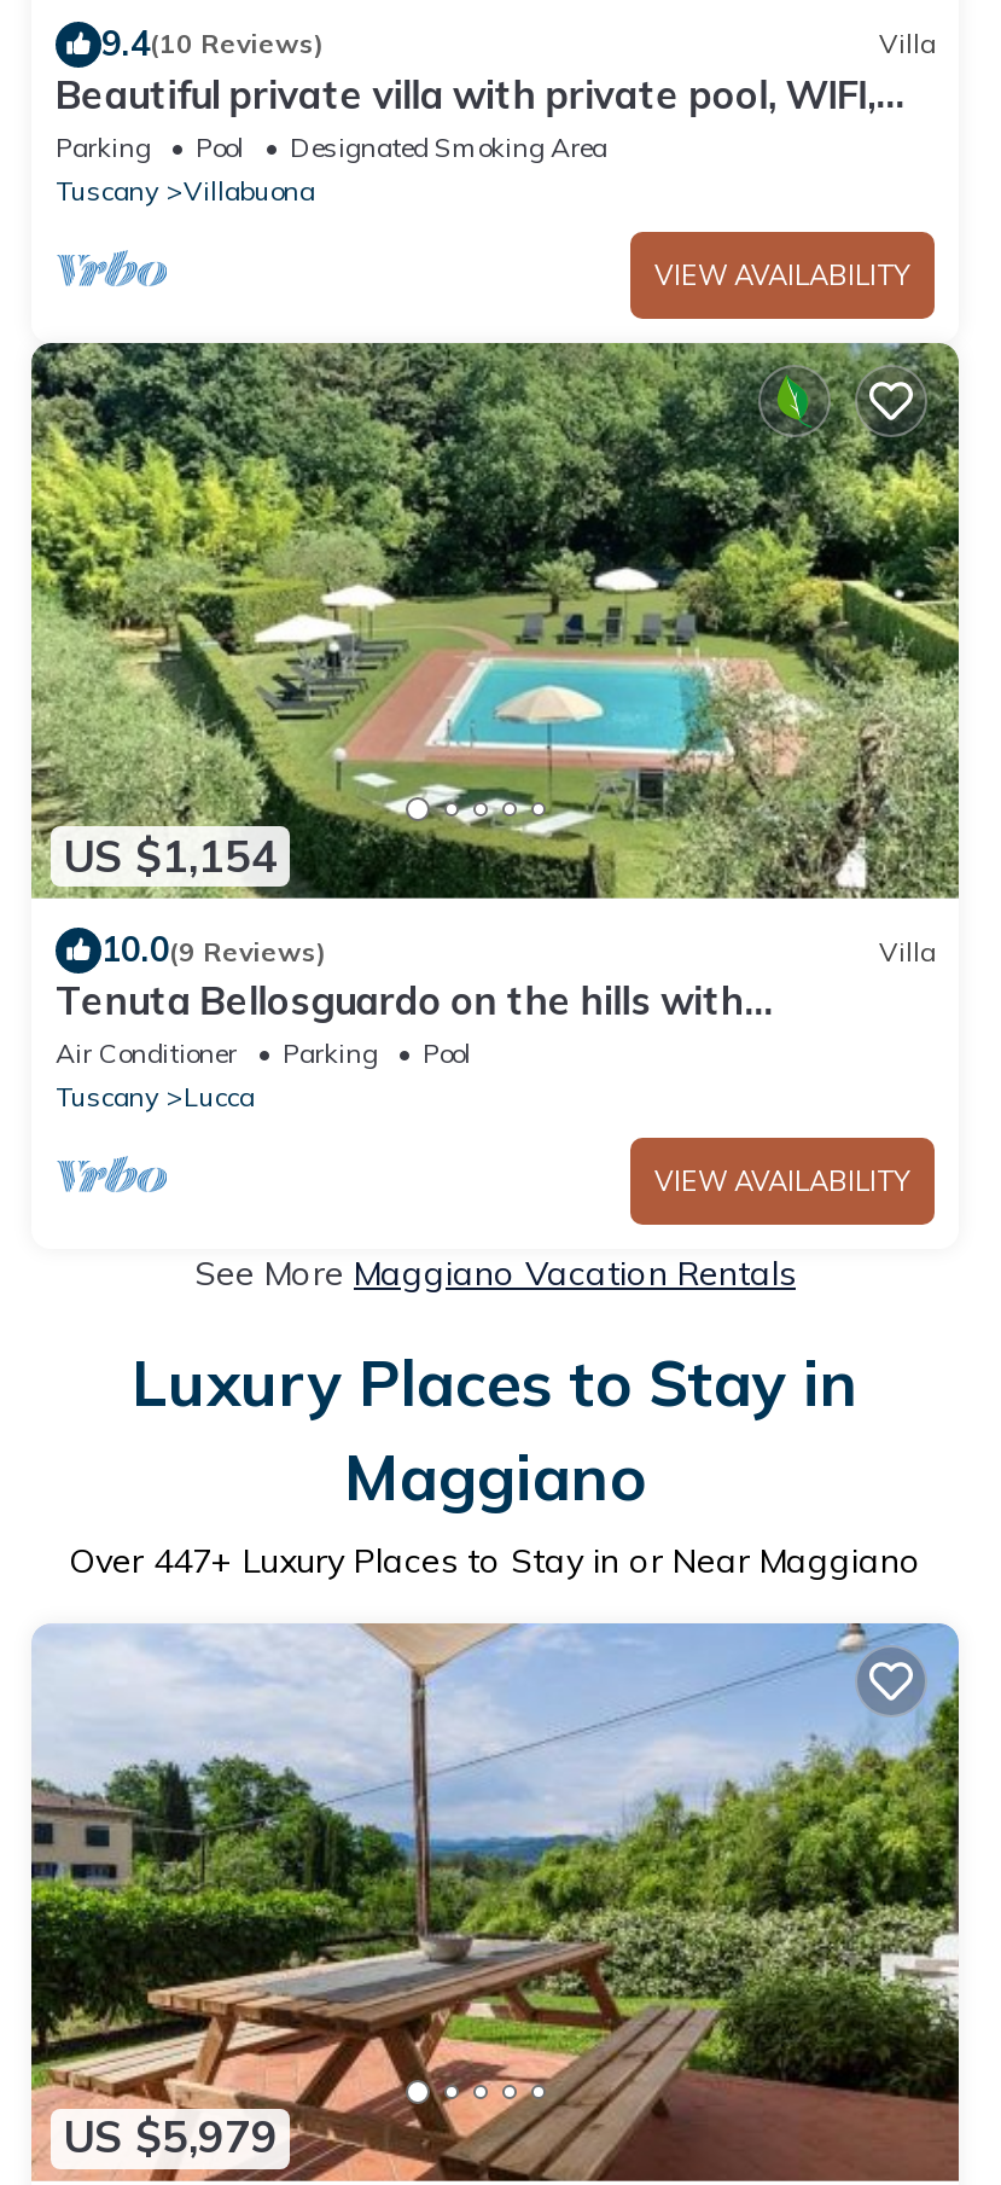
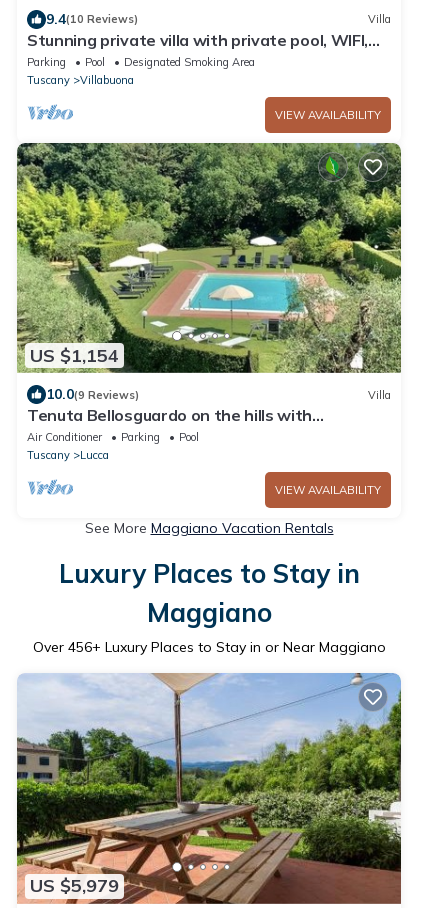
[56,69,876,118] Beautiful private villa with private pool, WIFI, -> [27,30,368,50] Stunning private villa with private pool, WIFI,
[69,1539,921,1583] Over 447+ Luxury Places to Stay in or Near Maggiano -> [32,638,385,656] Over 456+ Luxury Places to Stay in or Near Maggiano

